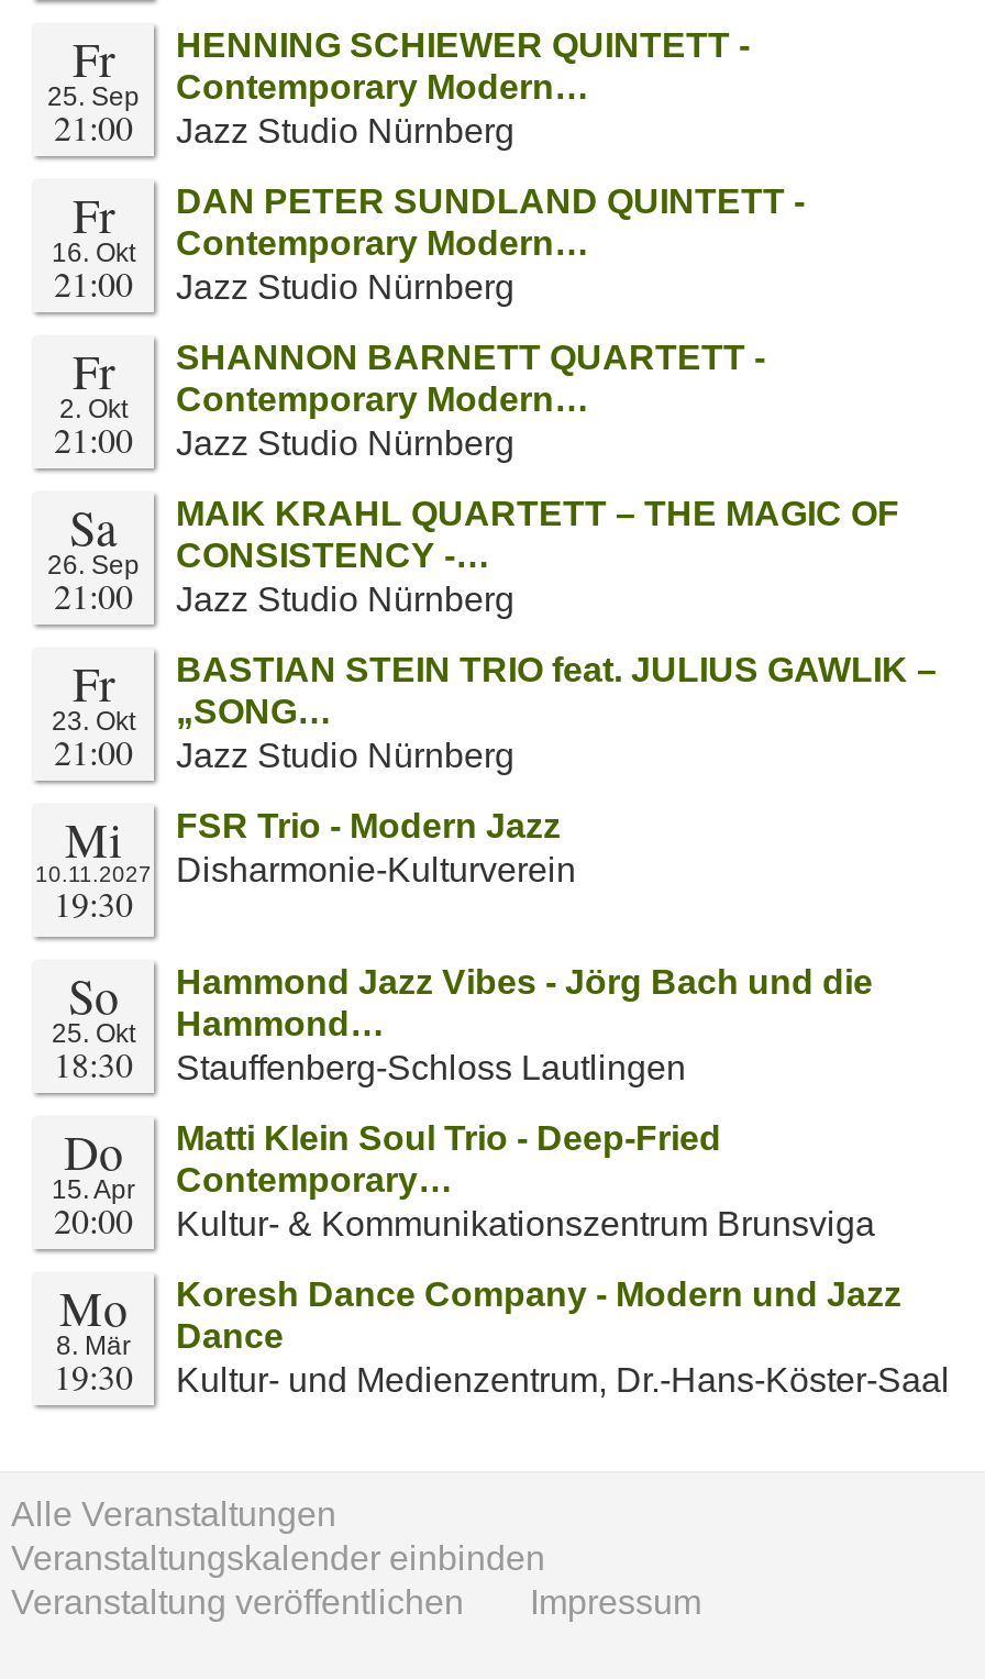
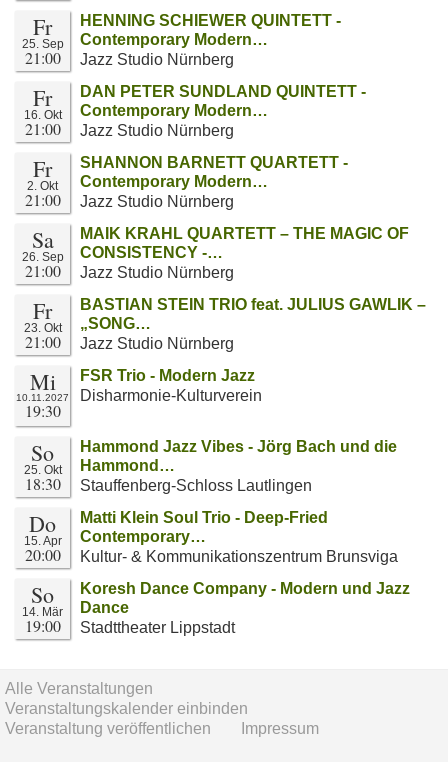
[54,1275,133,1399] Mo | 8. Mär | 19:30 -> [22,580,63,636] So | 14. Mär | 19:00
[176,1361,950,1399] Kultur- und Medienzentrum, Dr.-Hans-Köster-Saal -> [80,619,235,636] Stadttheater Lippstadt

